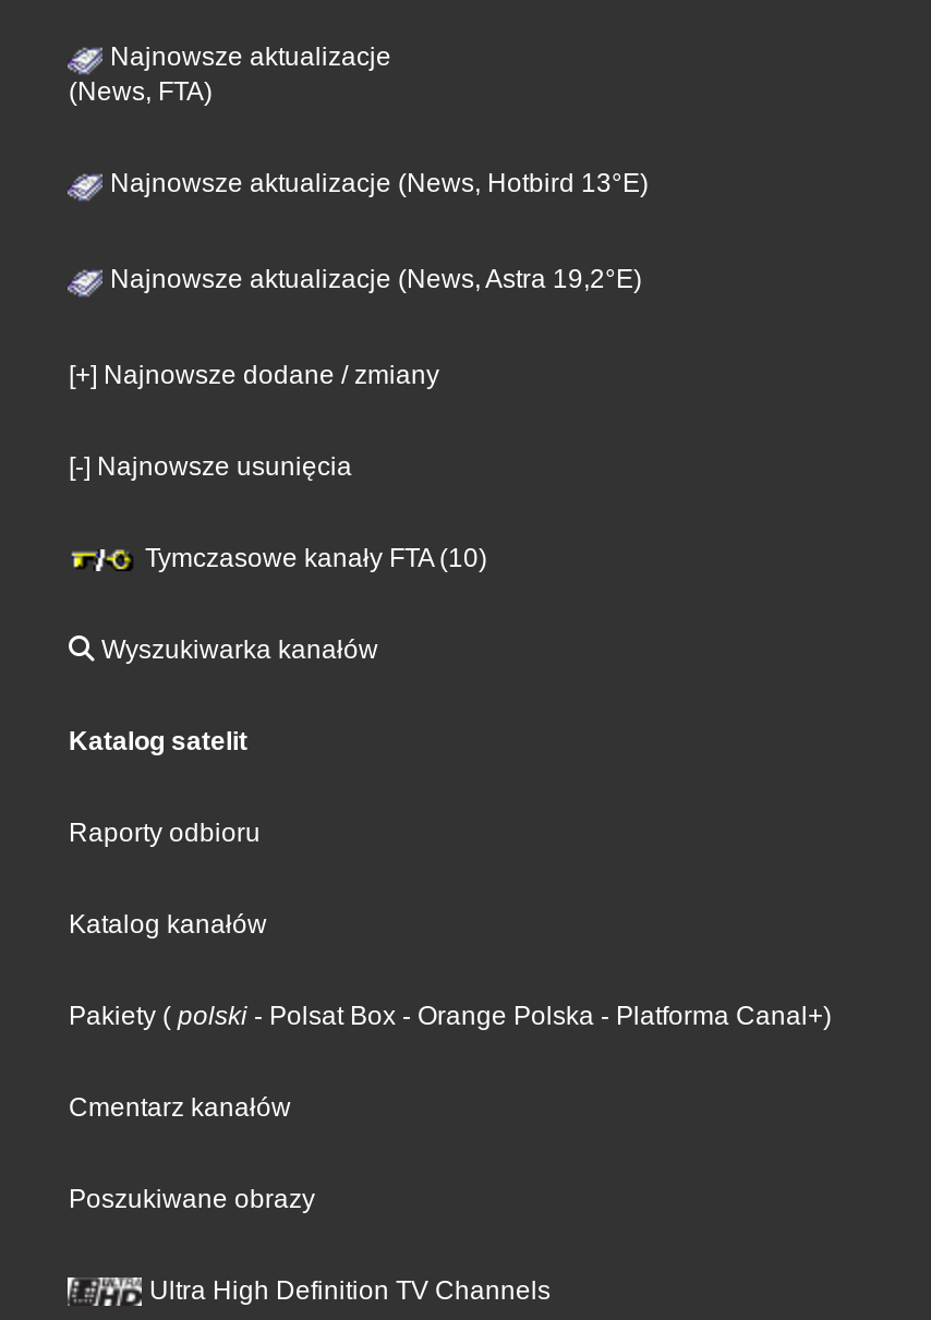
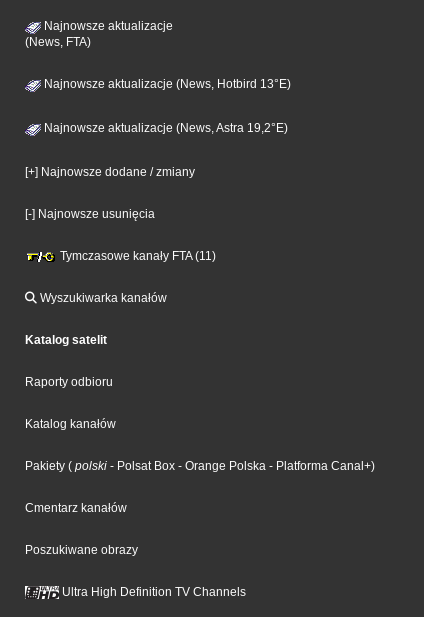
[138,543,487,573] Tymczasowe kanały FTA (10) -> [57,249,216,263] Tymczasowe kanały FTA (11)

